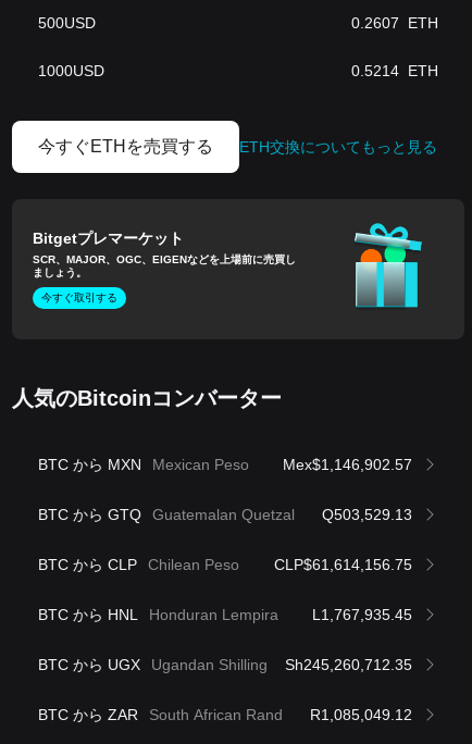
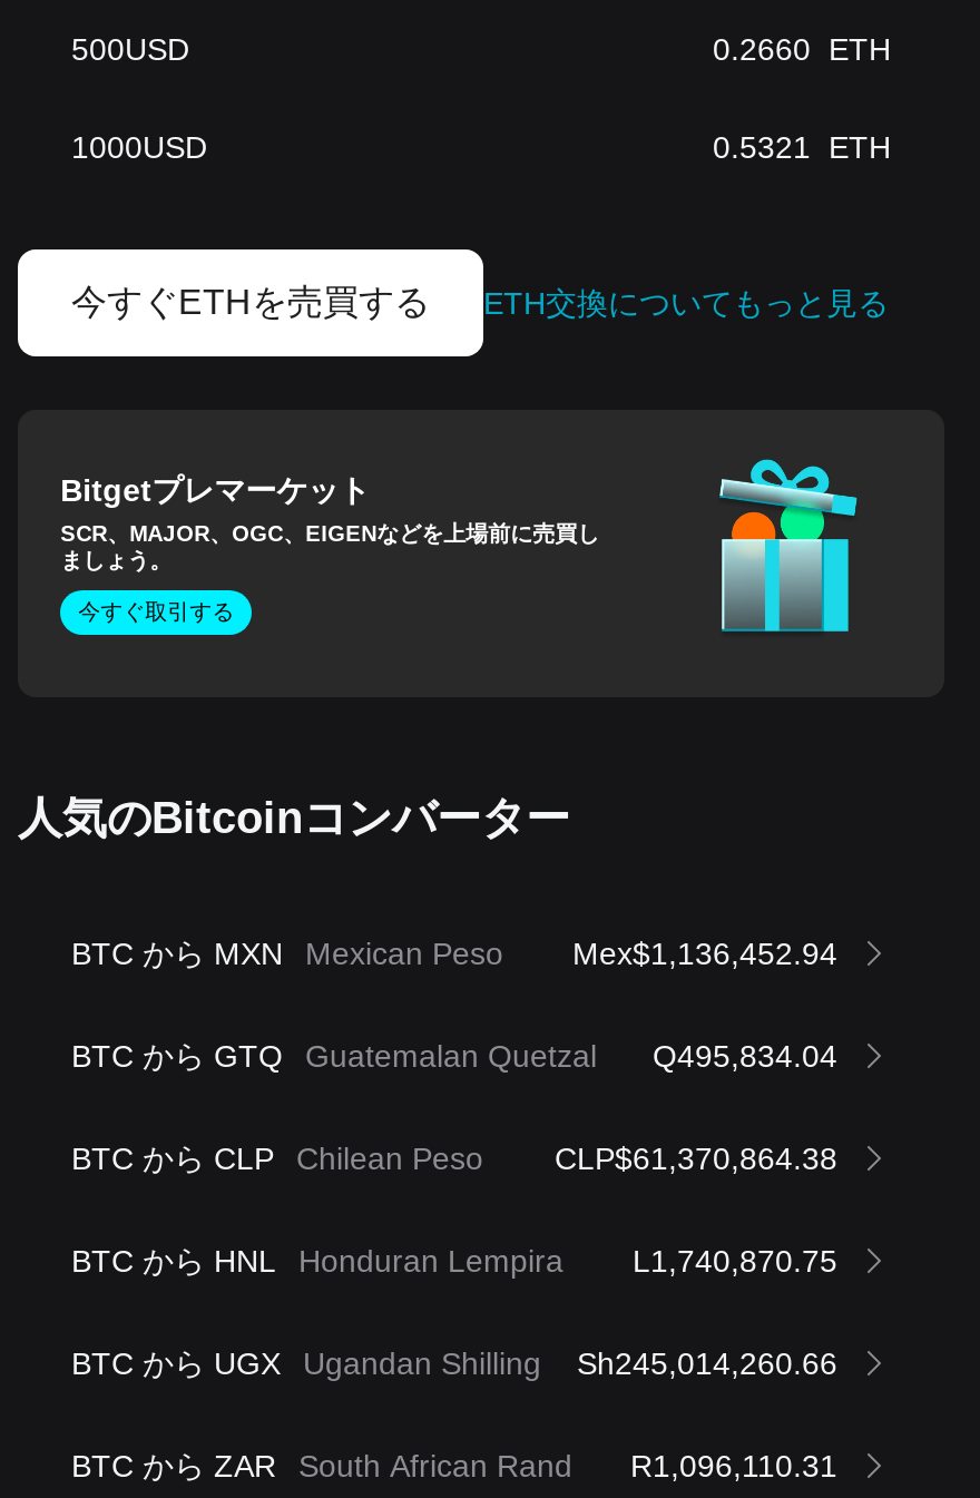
[351,14,438,32] 0.2607 ETH -> [713,31,891,67] 0.2660 ETH
[351,62,438,79] 0.5214 ETH -> [713,129,891,165] 0.5321 ETH
[38,456,412,473] BTC から MXN Mexican Peso Mex$1,146,902.57 -> [71,935,837,971] BTC から MXN Mexican Peso Mex$1,136,452.94
[38,506,412,523] BTC から GTQ Guatemalan Quetzal Q503,529.13 -> [71,1038,837,1073] BTC から GTQ Guatemalan Quetzal Q495,834.04
[38,556,412,573] BTC から CLP Chilean Peso CLP$61,614,156.75 -> [71,1140,837,1176] BTC から CLP Chilean Peso CLP$61,370,864.38
[38,606,412,623] BTC から HNL Honduran Lempira L1,767,935.45 -> [71,1243,837,1278] BTC から HNL Honduran Lempira L1,740,870.75
[38,656,412,673] BTC から UGX Ugandan Shilling Sh245,260,712.35 -> [71,1345,837,1381] BTC から UGX Ugandan Shilling Sh245,014,260.66
[38,706,412,723] BTC から ZAR South African Rand R1,085,049.12 -> [71,1447,837,1483] BTC から ZAR South African Rand R1,096,110.31

